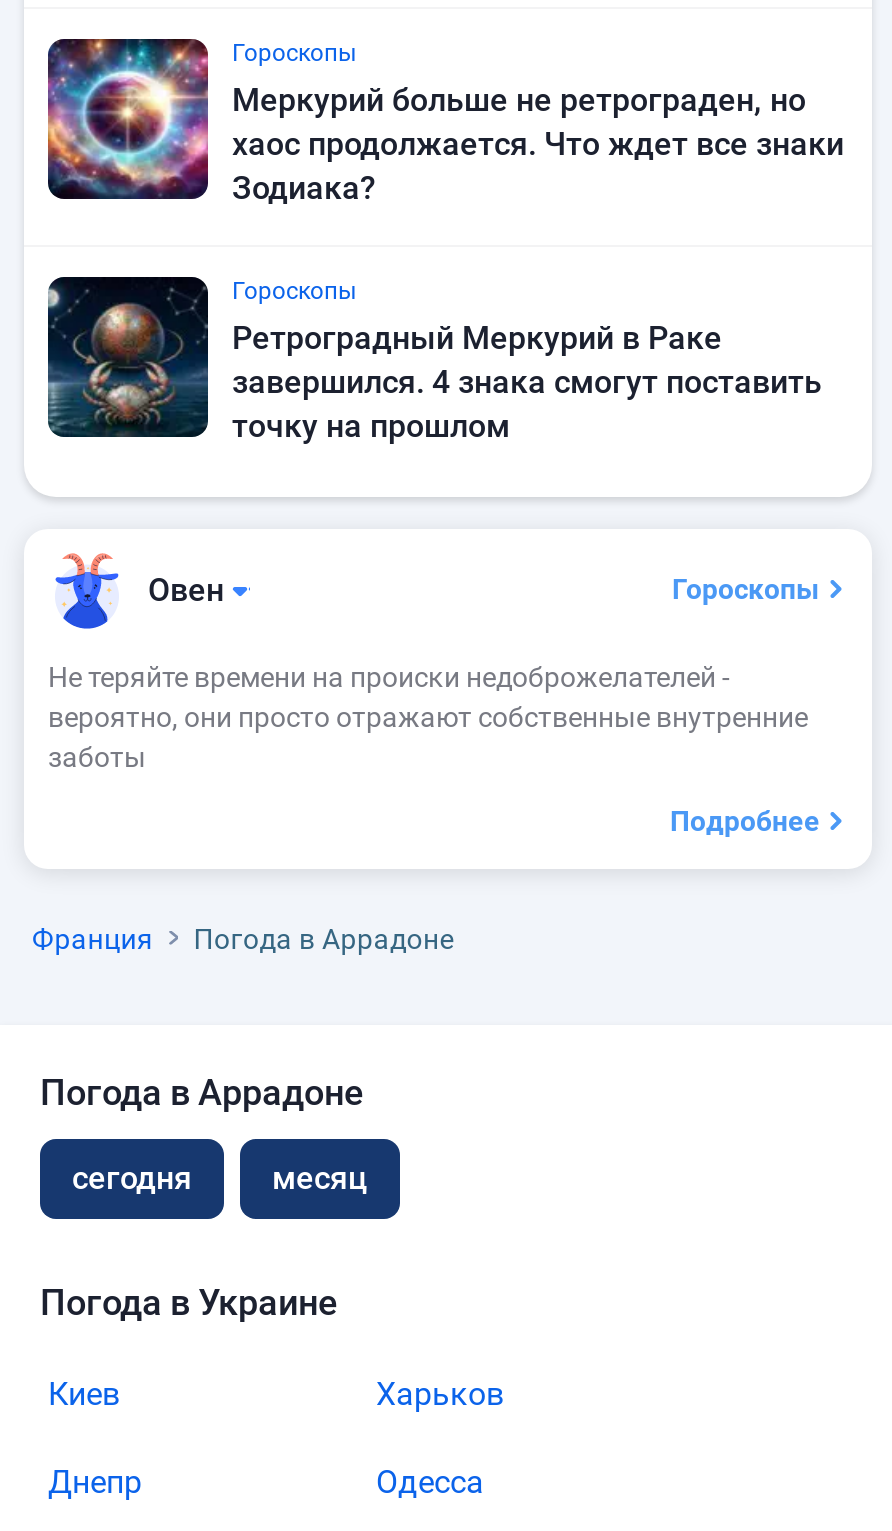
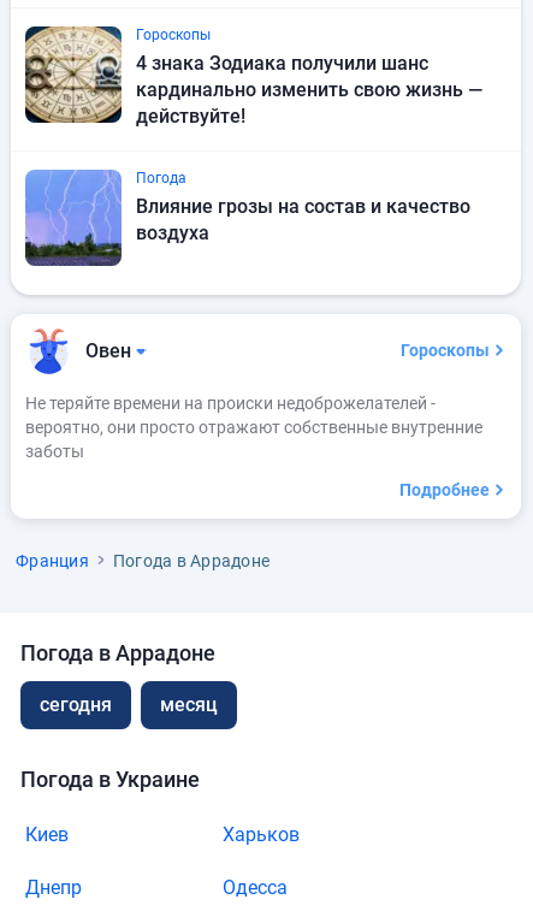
[46,37,844,207] [image] | Меркурий больше не ретрограден, но | хаос продолжается. Что ждет все знаки | Зодиака? -> [24,25,482,128] [image] | 4 знака Зодиака получили шанс | кардинально изменить свою жизнь — | действуйте!
[46,275,822,445] [image] | Гороскопы | Ретроградный Меркурий в Раке | завершился. 4 знака смогут поставить | точку на прошлом -> [24,170,470,266] [image] | Погода | Влияние грозы на состав и качество | воздуха

